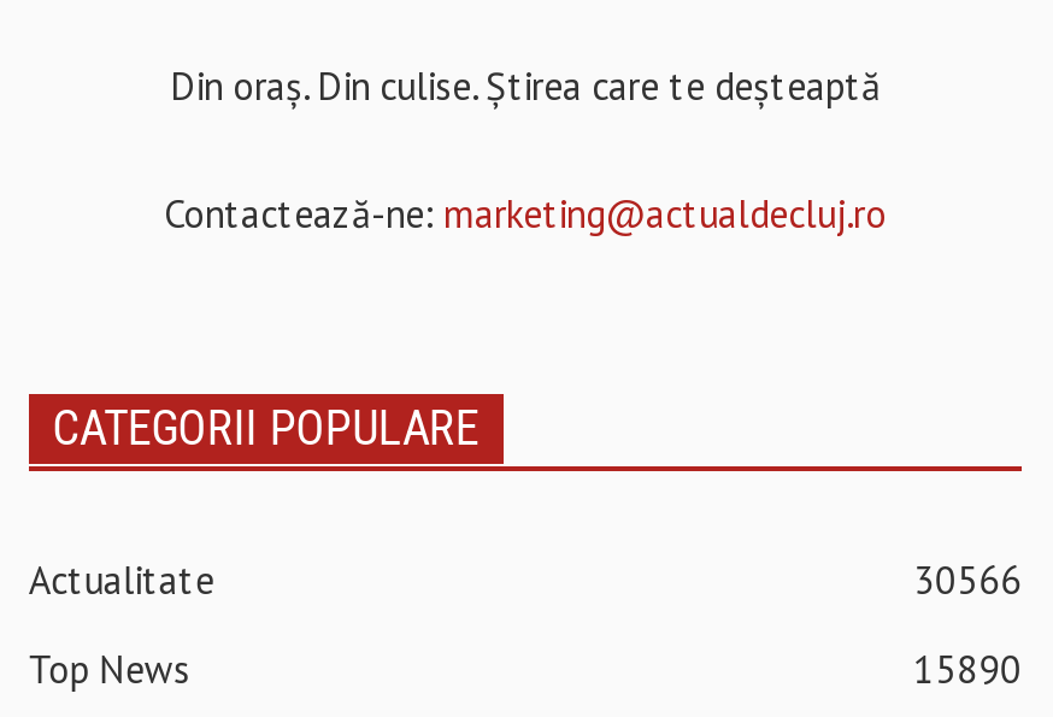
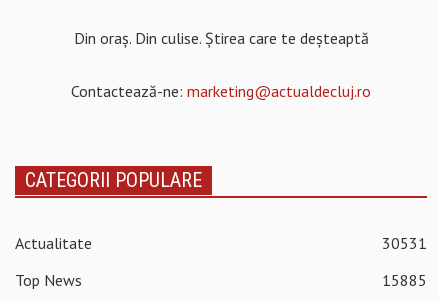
[913,556,1022,605] 30566 -> [382,233,427,253] 30531
[913,646,1022,694] 15890 -> [382,270,427,290] 15885

